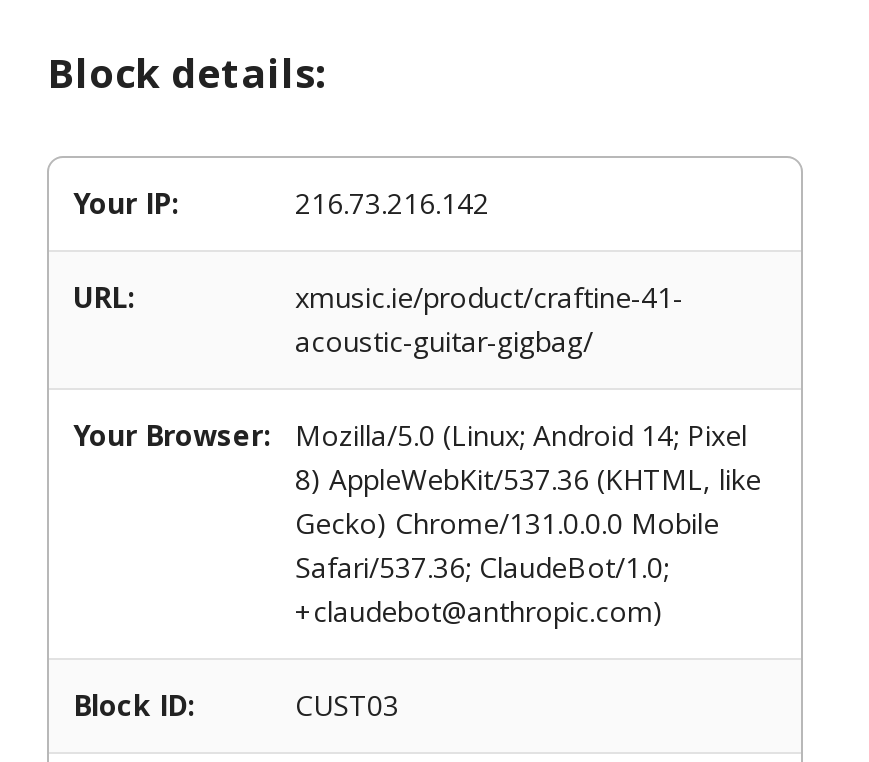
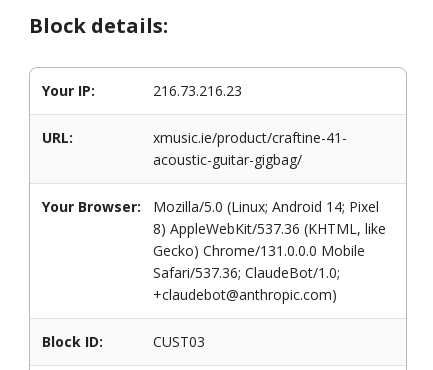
[295,184,489,222] 216.73.216.142 -> [153,81,242,100] 216.73.216.23

